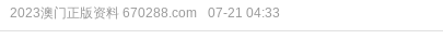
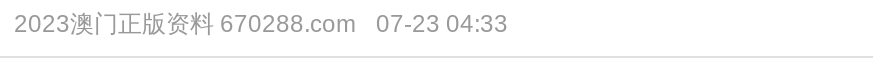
[10,5,280,21] 2023澳门正版资料 670288.com 07-21 04:33 -> [14,10,508,38] 2023澳门正版资料 670288.com 07-23 04:33

